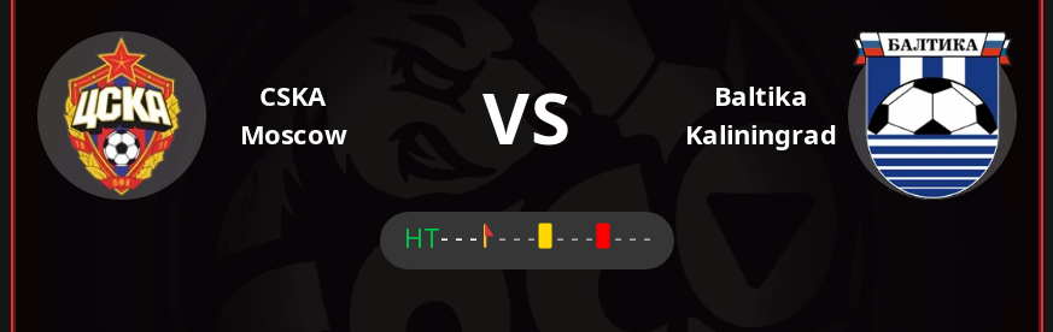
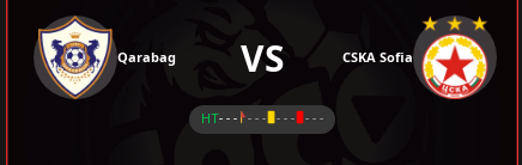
[37,31,346,200] [image] | CSKA | Moscow -> [20,16,175,100] [image] | Qarabag
[685,29,1017,200] [image] | Baltika | Kaliningrad -> [343,16,504,100] [image] | CSKA Sofia

